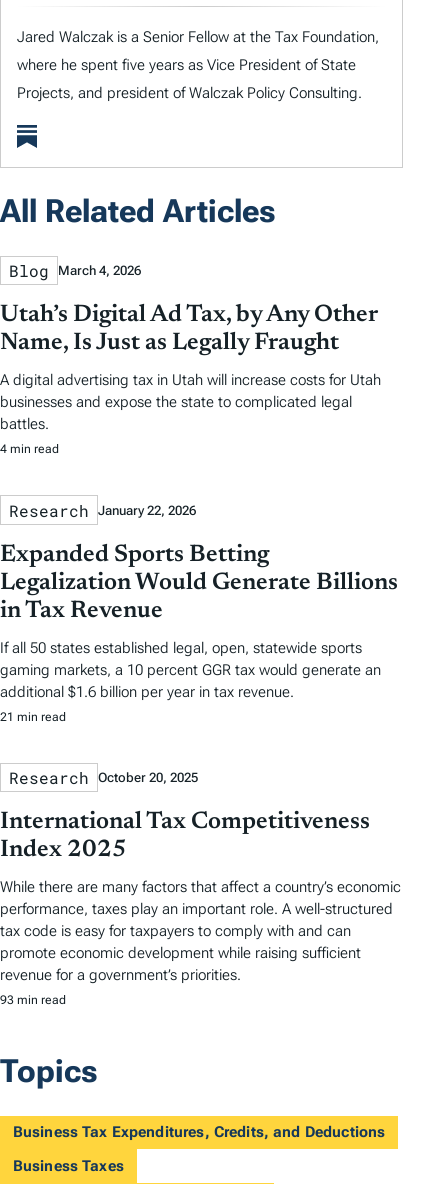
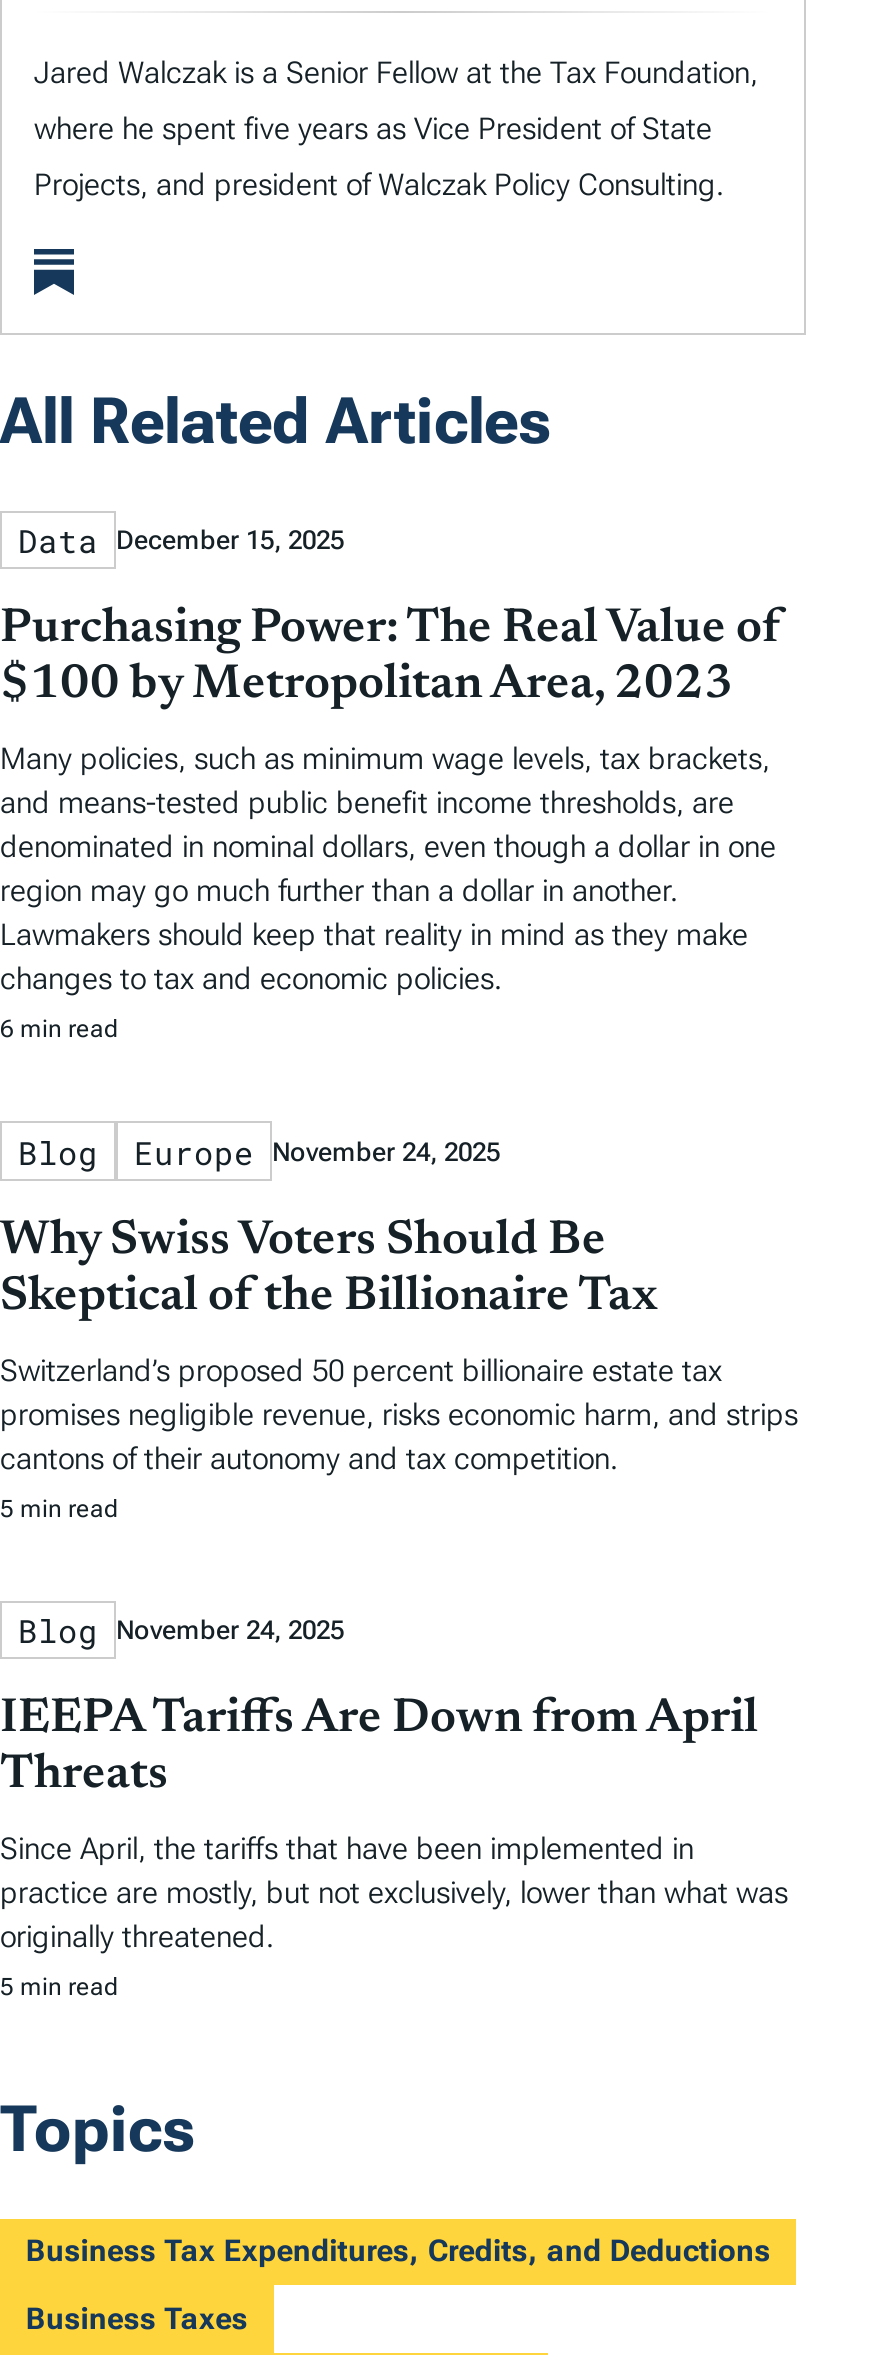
[9,260,141,281] Blog March 4, 2026 -> [18,519,344,561] Data December 15, 2025
[0,303,377,355] Utah’s Digital Ad Tax, by Any Other | Name, Is Just as Legally Fraught -> [0,606,782,710] Purchasing Power: The Real Value of | $100 by Metropolitan Area, 2023
[0,371,381,433] A digital advertising tax in Utah will increase costs for Utah | businesses and expose the state to complicated legal | battles. -> [0,742,776,998] Many policies, such as minimum wage levels, tax brackets, | and means-tested public benefit income thresholds, are | denominated in nominal dollars, even though a dollar in one | region may go much further than a dollar in another. | Lawmakers should keep that reality in mind as they make | changes to tax and economic policies.
[0,442,59,456] 4 min read -> [0,1016,118,1044] 6 min read
[9,499,196,520] Research January 22, 2026 -> [18,1130,500,1172] Blog | Europe November 24, 2025
[0,543,398,623] Expanded Sports Betting | Legalization Would Generate Billions | in Tax Revenue -> [0,1216,658,1320] Why Swiss Voters Should Be | Skeptical of the Billionaire Tax
[0,639,381,701] If all 50 states established legal, open, statewide sports | gaming markets, a 10 percent GGR tax would generate an | additional $1.6 billion per year in tax revenue. -> [0,1352,798,1476] Switzerland’s proposed 50 percent billionaire estate tax | promises negligible revenue, risks economic harm, and strips | cantons of their autonomy and tax competition.
[0,710,66,724] 21 min read -> [0,1494,118,1522] 5 min read
[9,767,198,788] Research October 20, 2025 -> [18,1609,344,1651] Blog November 24, 2025
[0,810,370,862] International Tax Competitiveness | Index 2025 -> [0,1695,758,1799] IEEPA Tariffs Are Down from April | Threats
[0,878,401,984] While there are many factors that affect a country’s economic | performance, taxes play an important role. A well-structured | tax code is easy for taxpayers to comply with and can | promote economic development while raising sufficient | revenue for a government’s priorities. -> [0,1831,788,1955] Since April, the tariffs that have been implemented in | practice are mostly, but not exclusively, lower than what was | originally threatened.
[0,993,66,1007] 93 min read -> [0,1973,118,2001] 5 min read

